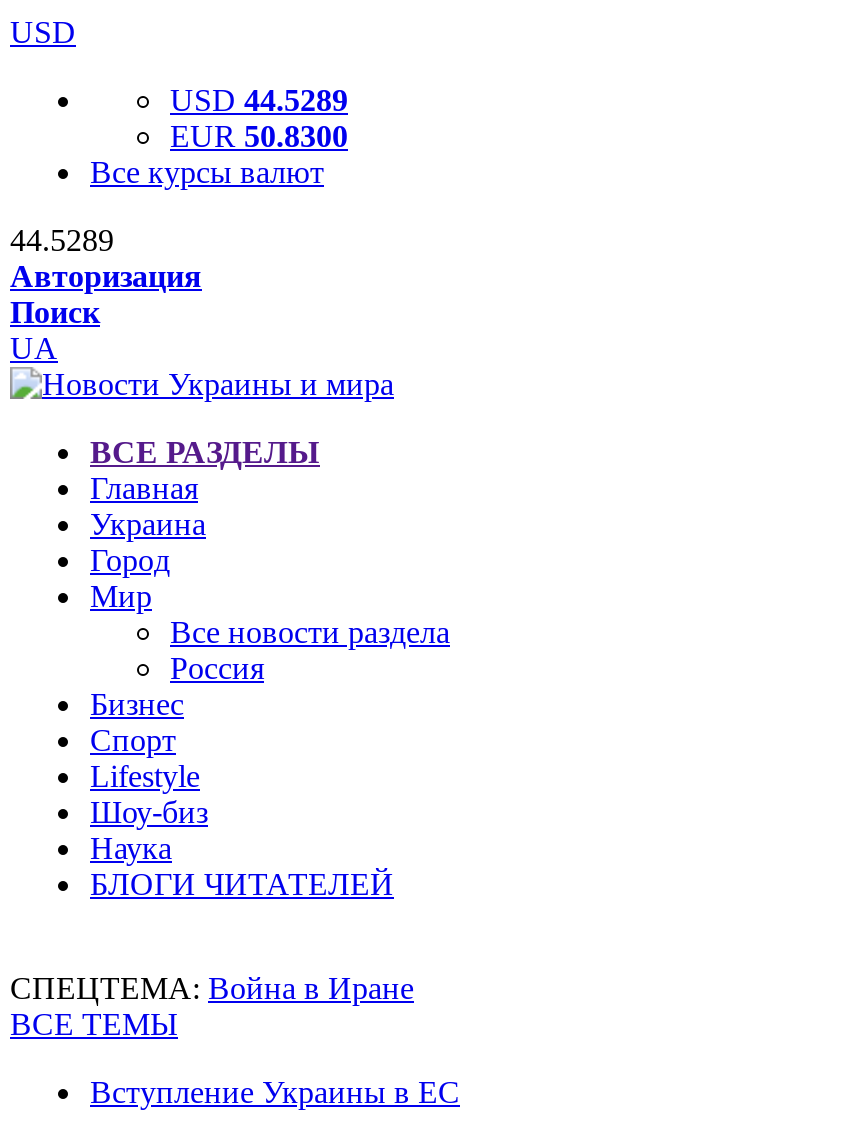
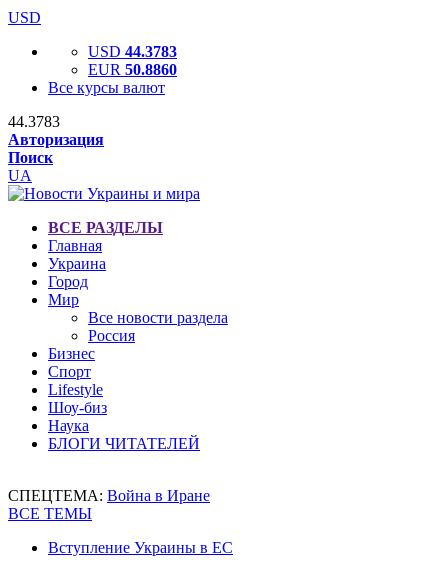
[170,83,348,117] USD 44.5289 -> [88,43,177,60] USD 44.3783
[170,119,348,153] EUR 50.8300 -> [88,61,177,78] EUR 50.8860
[10,223,114,257] 44.5289 -> [8,113,60,130] 44.3783

